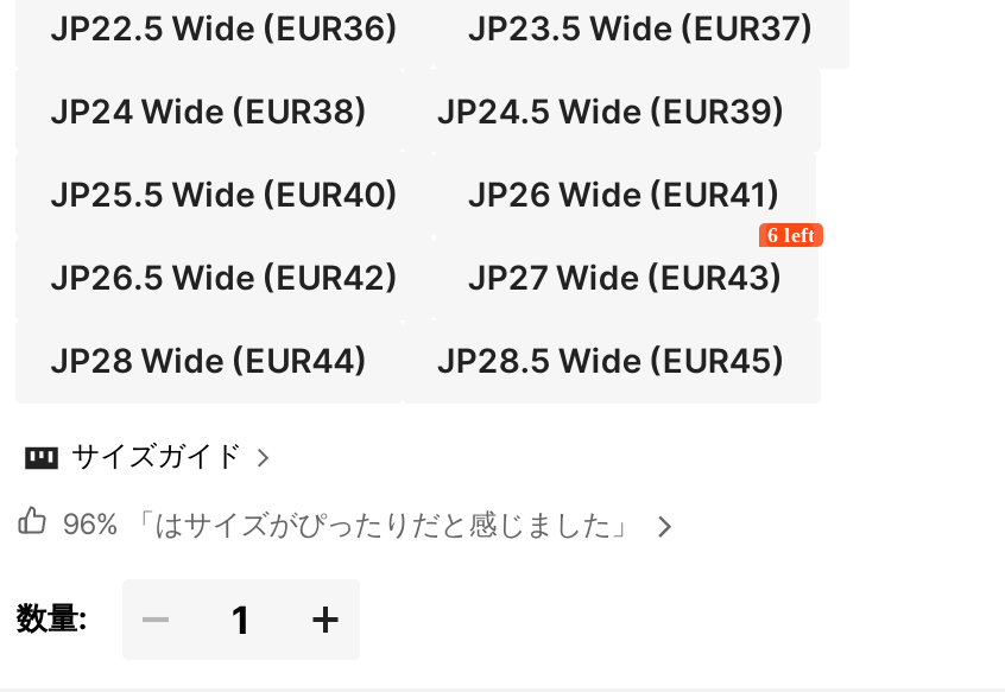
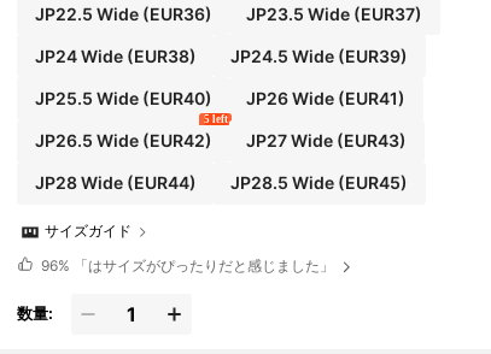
none -> [204,113,228,125] 5 left
[767,222,815,246] 6 left -> none

